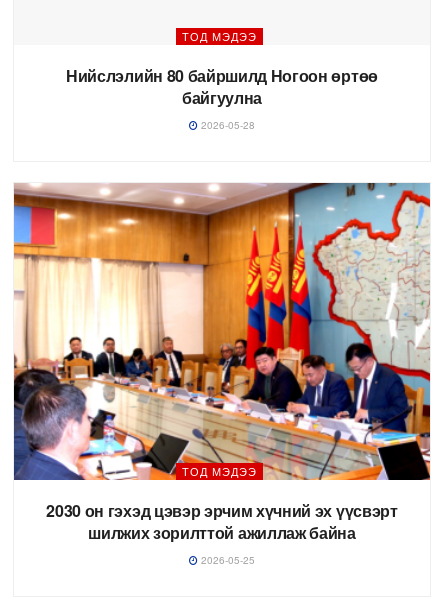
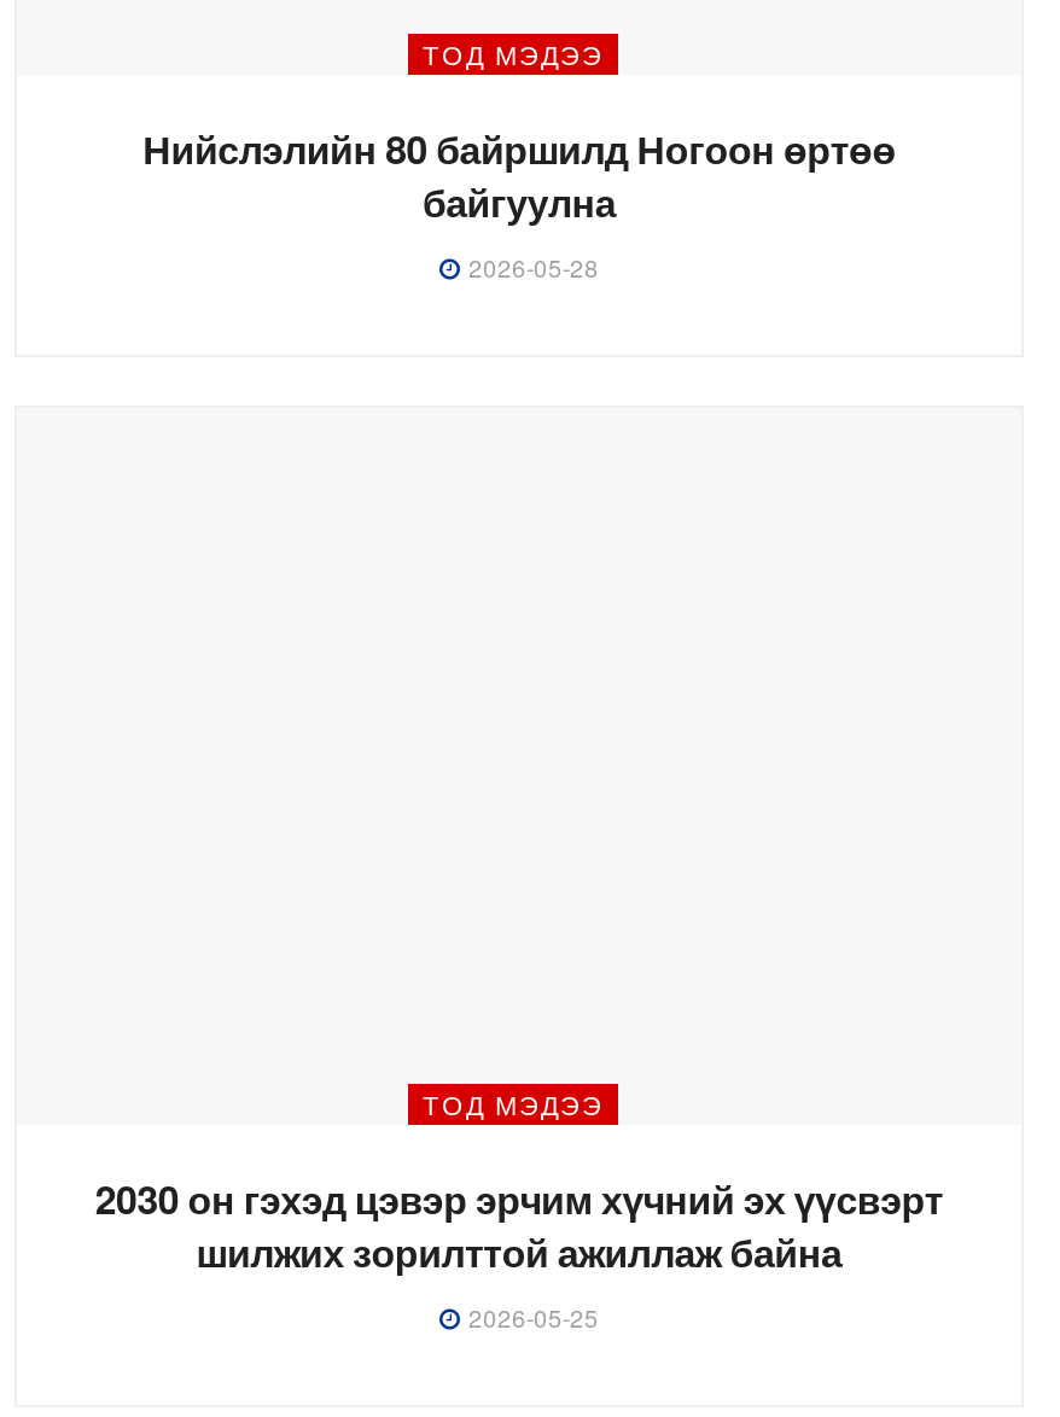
[13,182,431,481] [image] -> none

